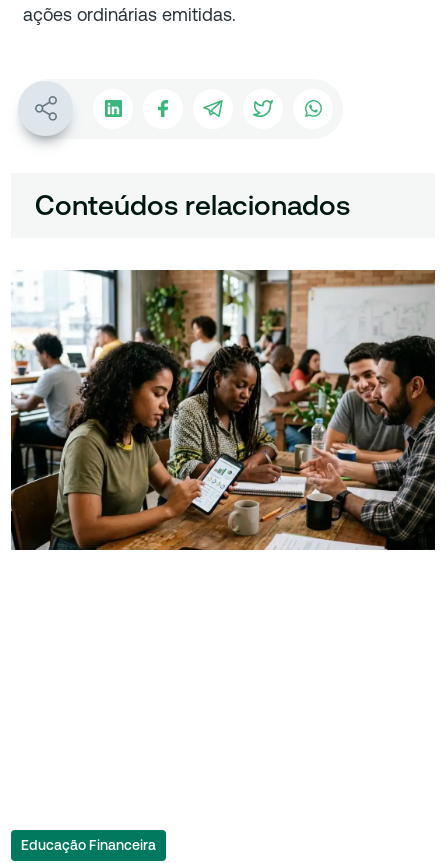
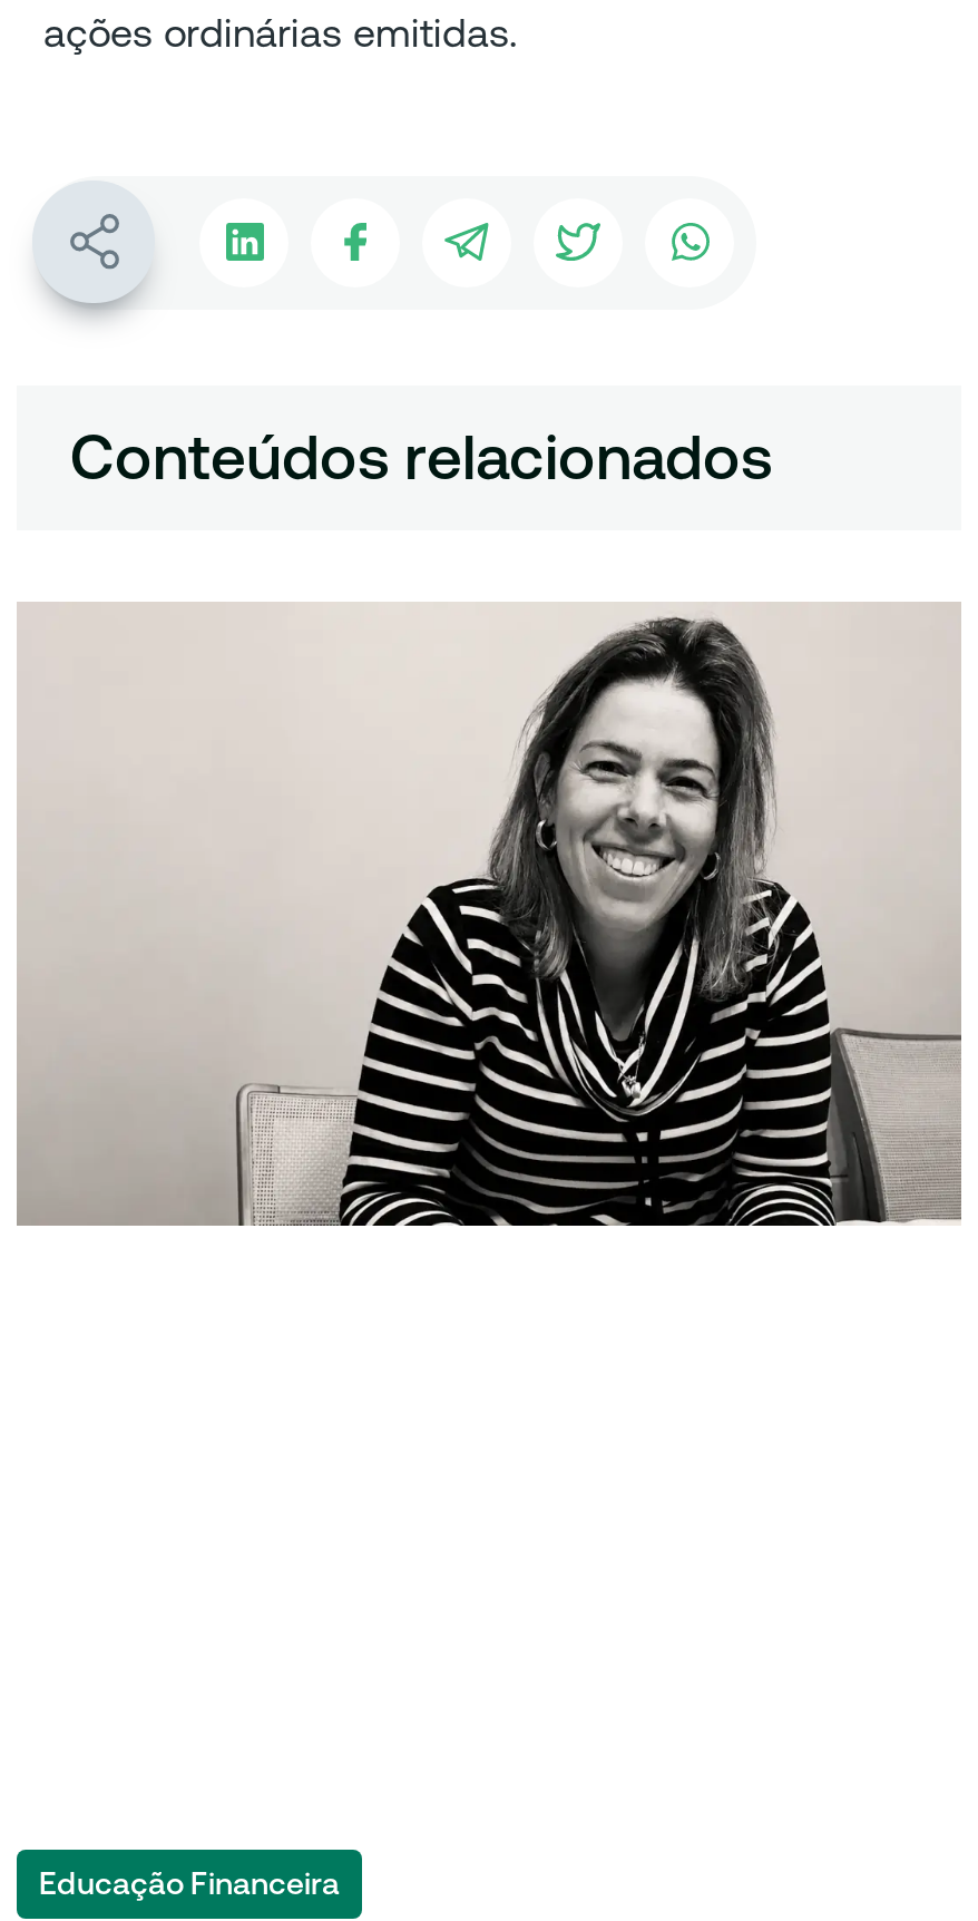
[10,269,436,551] [image] -> [17,602,961,1228] [image]

